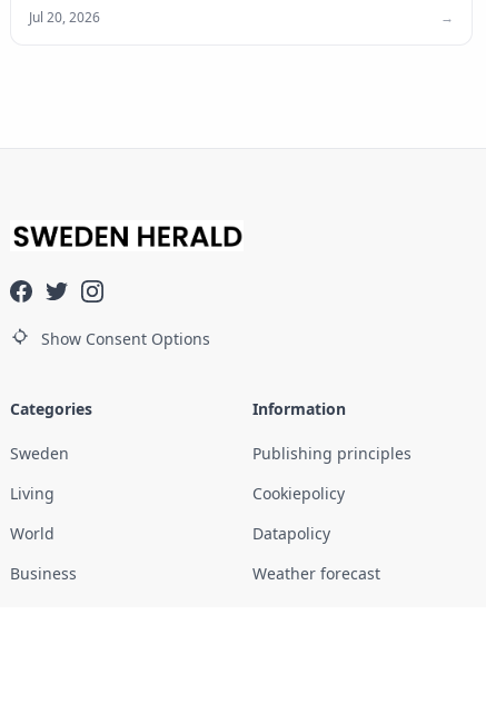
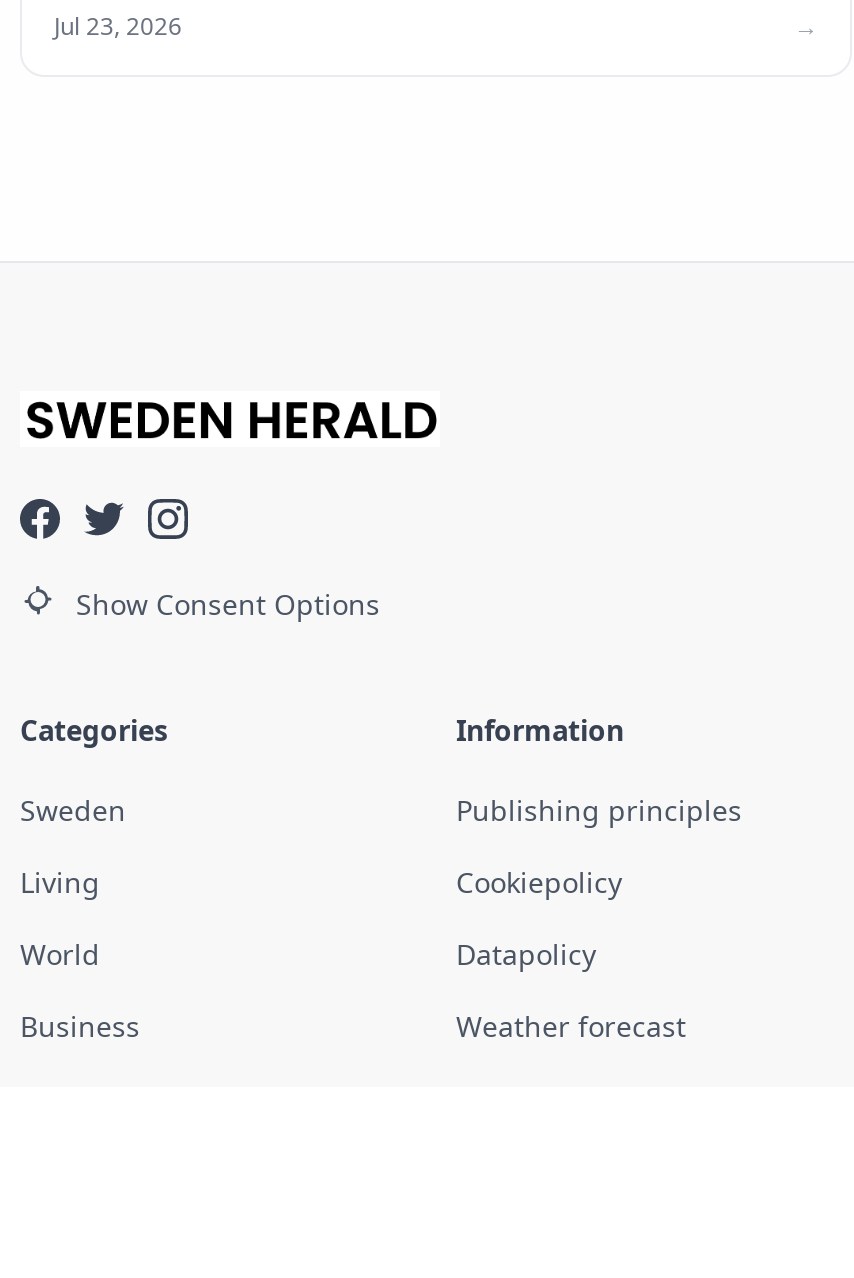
[29,8,100,27] Jul 20, 2026 -> [54,9,182,43] Jul 23, 2026

